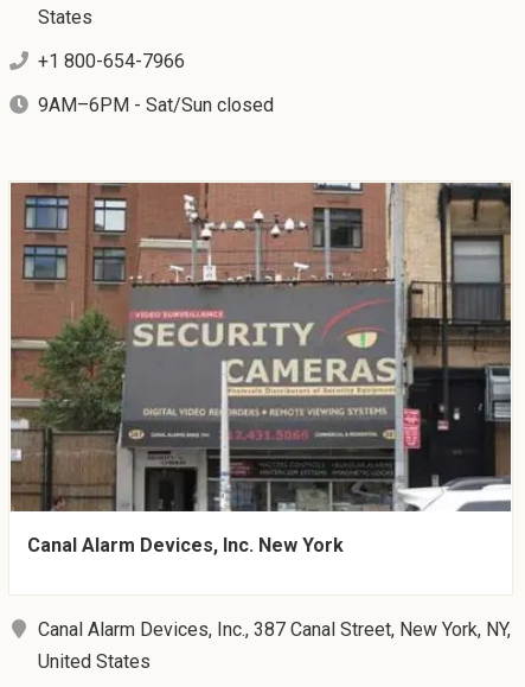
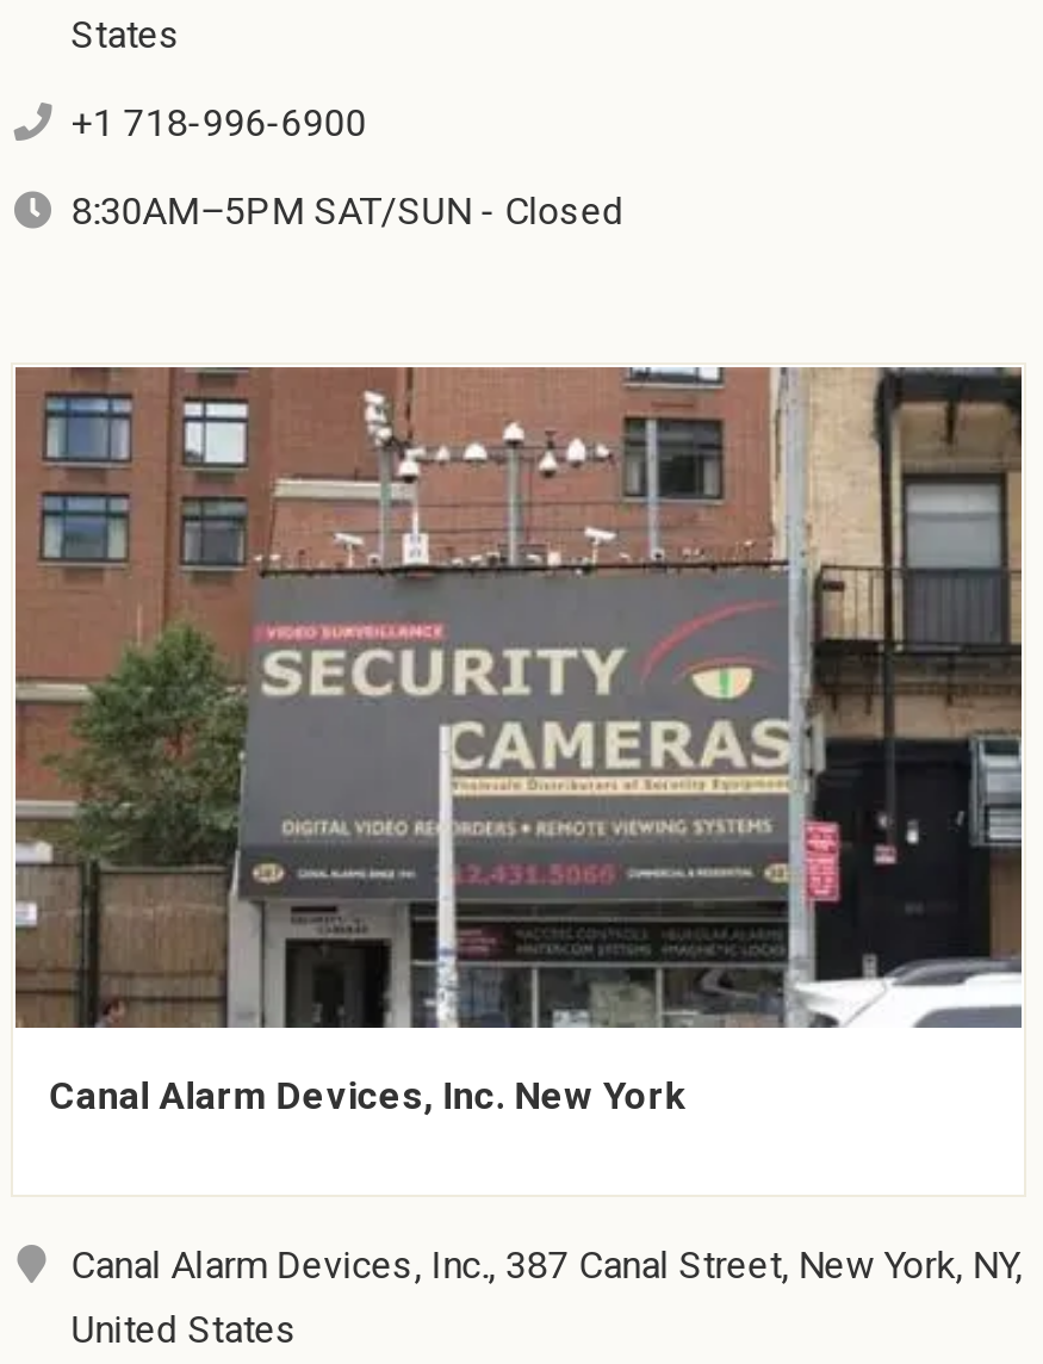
[38,50,185,72] +1 800-654-7966 -> [71,100,366,145] +1 718-996-6900
[38,94,274,116] 9AM–6PM - Sat/Sun closed -> [71,188,624,233] 8:30AM–5PM SAT/SUN - Closed

